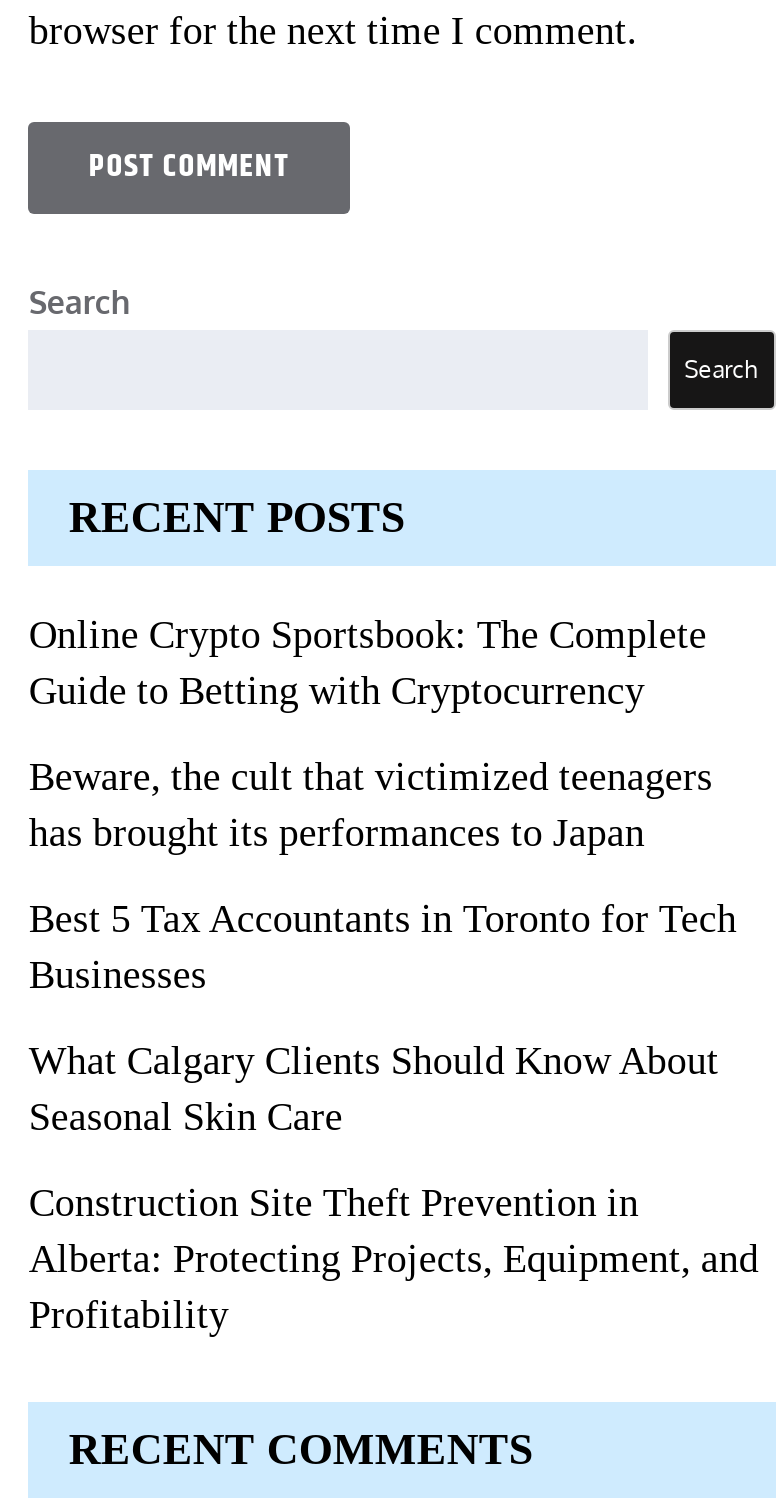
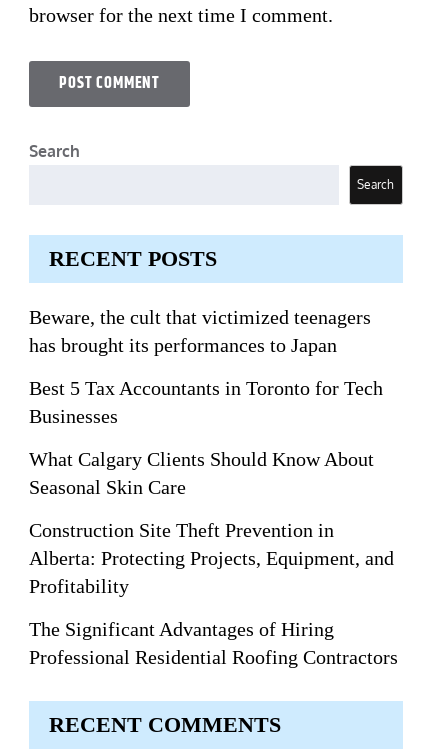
[29,612,707,712] Online Crypto Sportsbook: The Complete | Guide to Betting with Cryptocurrency -> none
moved [29,754,759,1336] -> [29,306,394,597]: Beware, the cult that victimized teenagers | has brought its performances to Japan | Best 5 Tax Accountants in Toronto for Tech | ... | Alberta: Protecting Projects, Equipment, and | Profitability
none -> [29,618,398,668] The Significant Advantages of Hiring | Professional Residential Roofing Contractors

